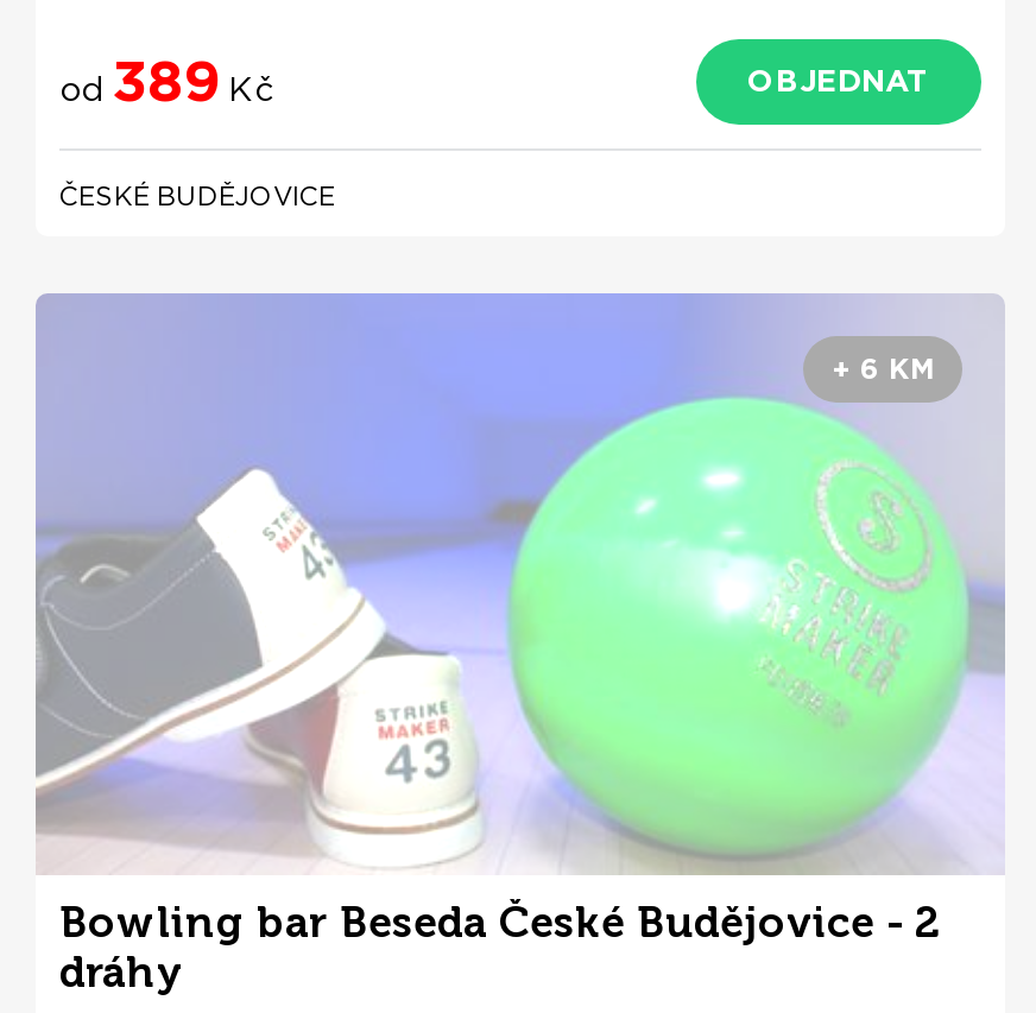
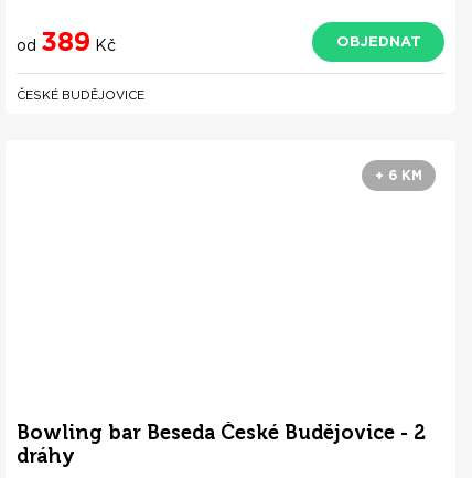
[33,291,1007,878] [image] -> none

